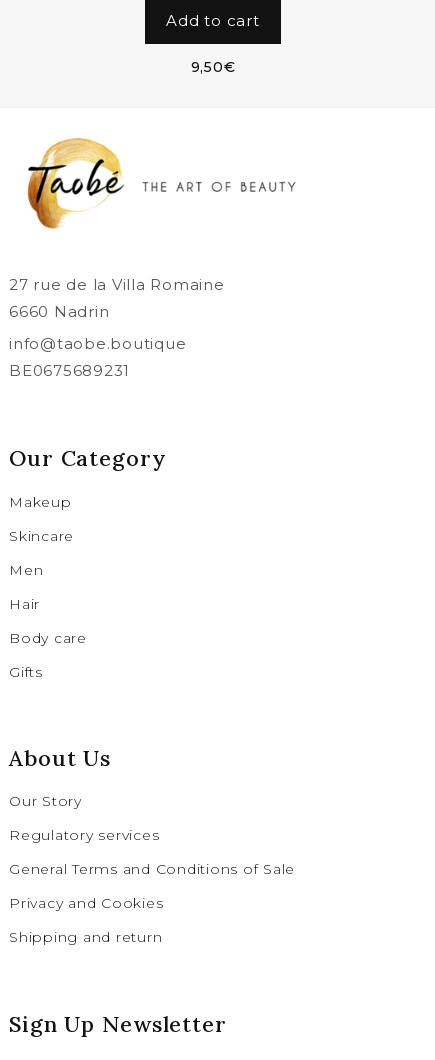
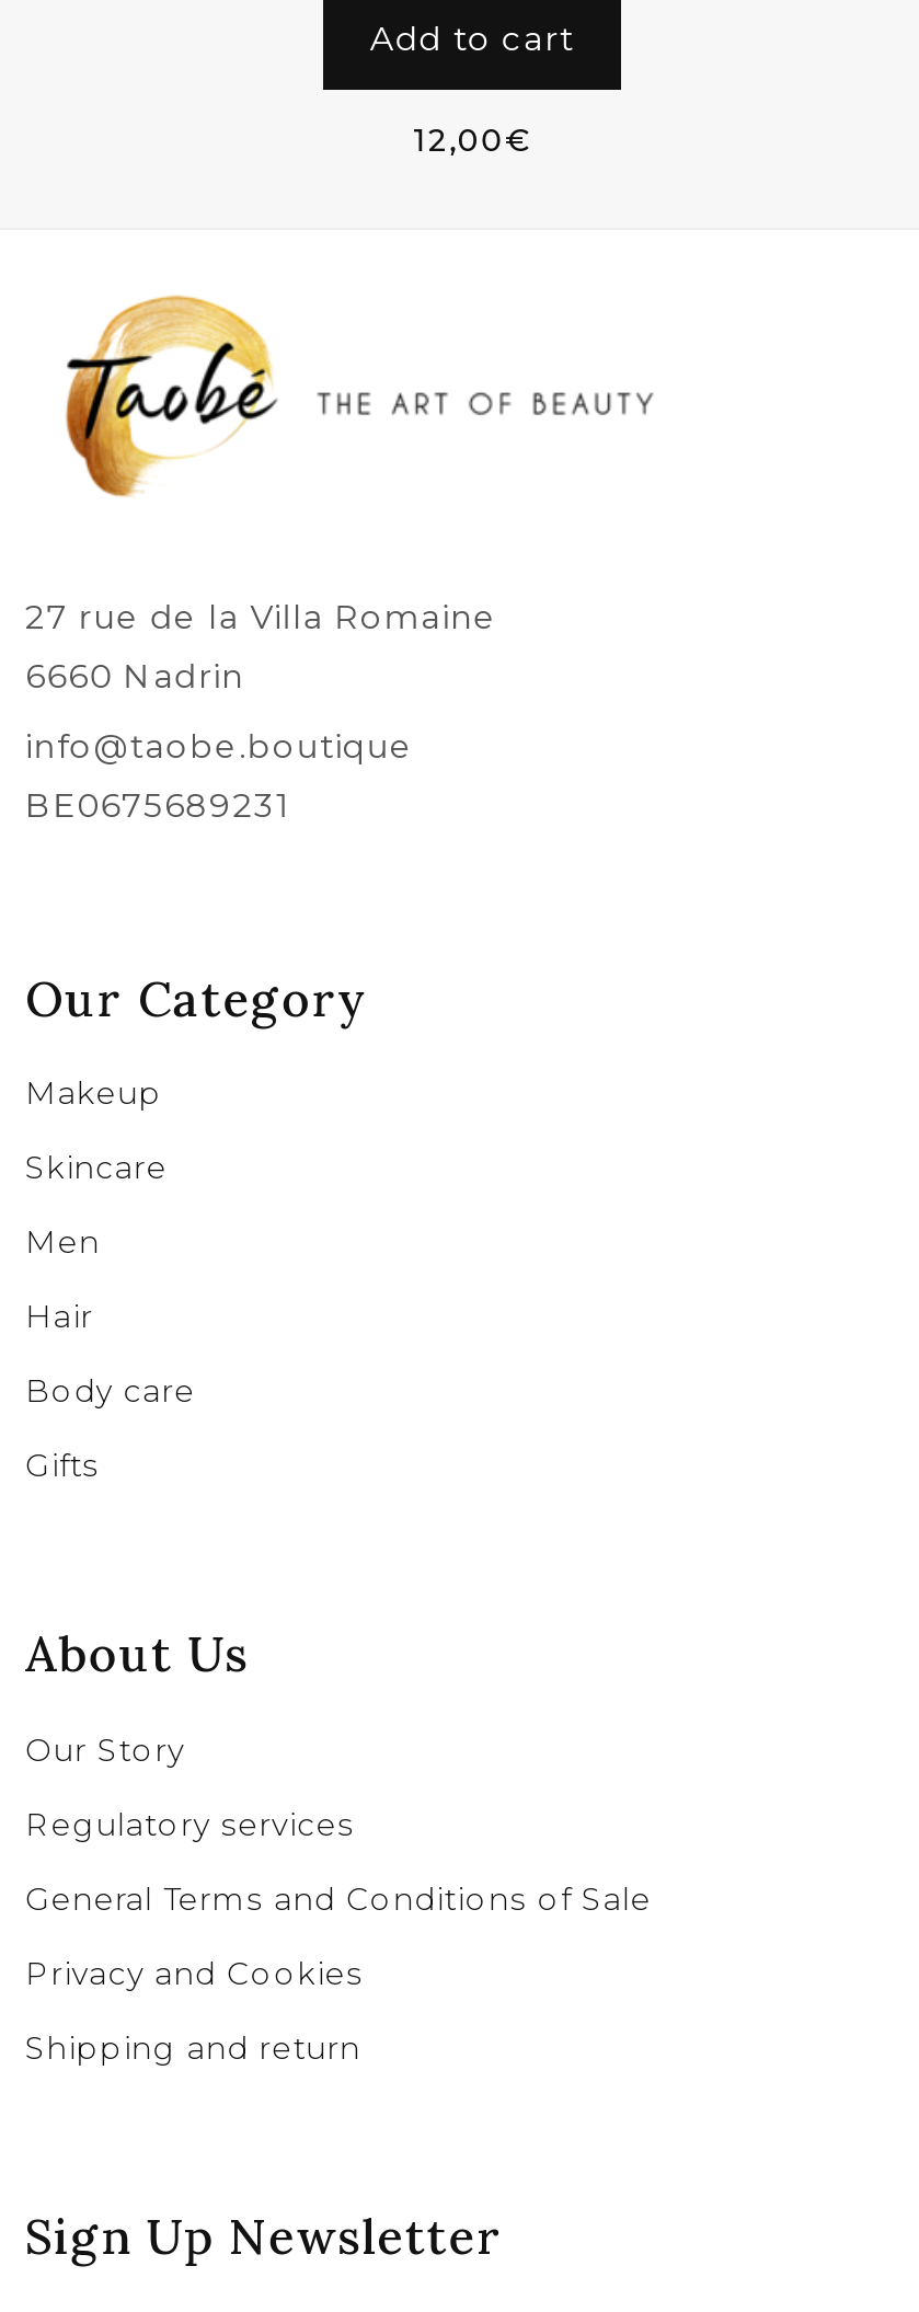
[191,58,235,76] 9,50€ -> [413,121,531,160] 12,00€

